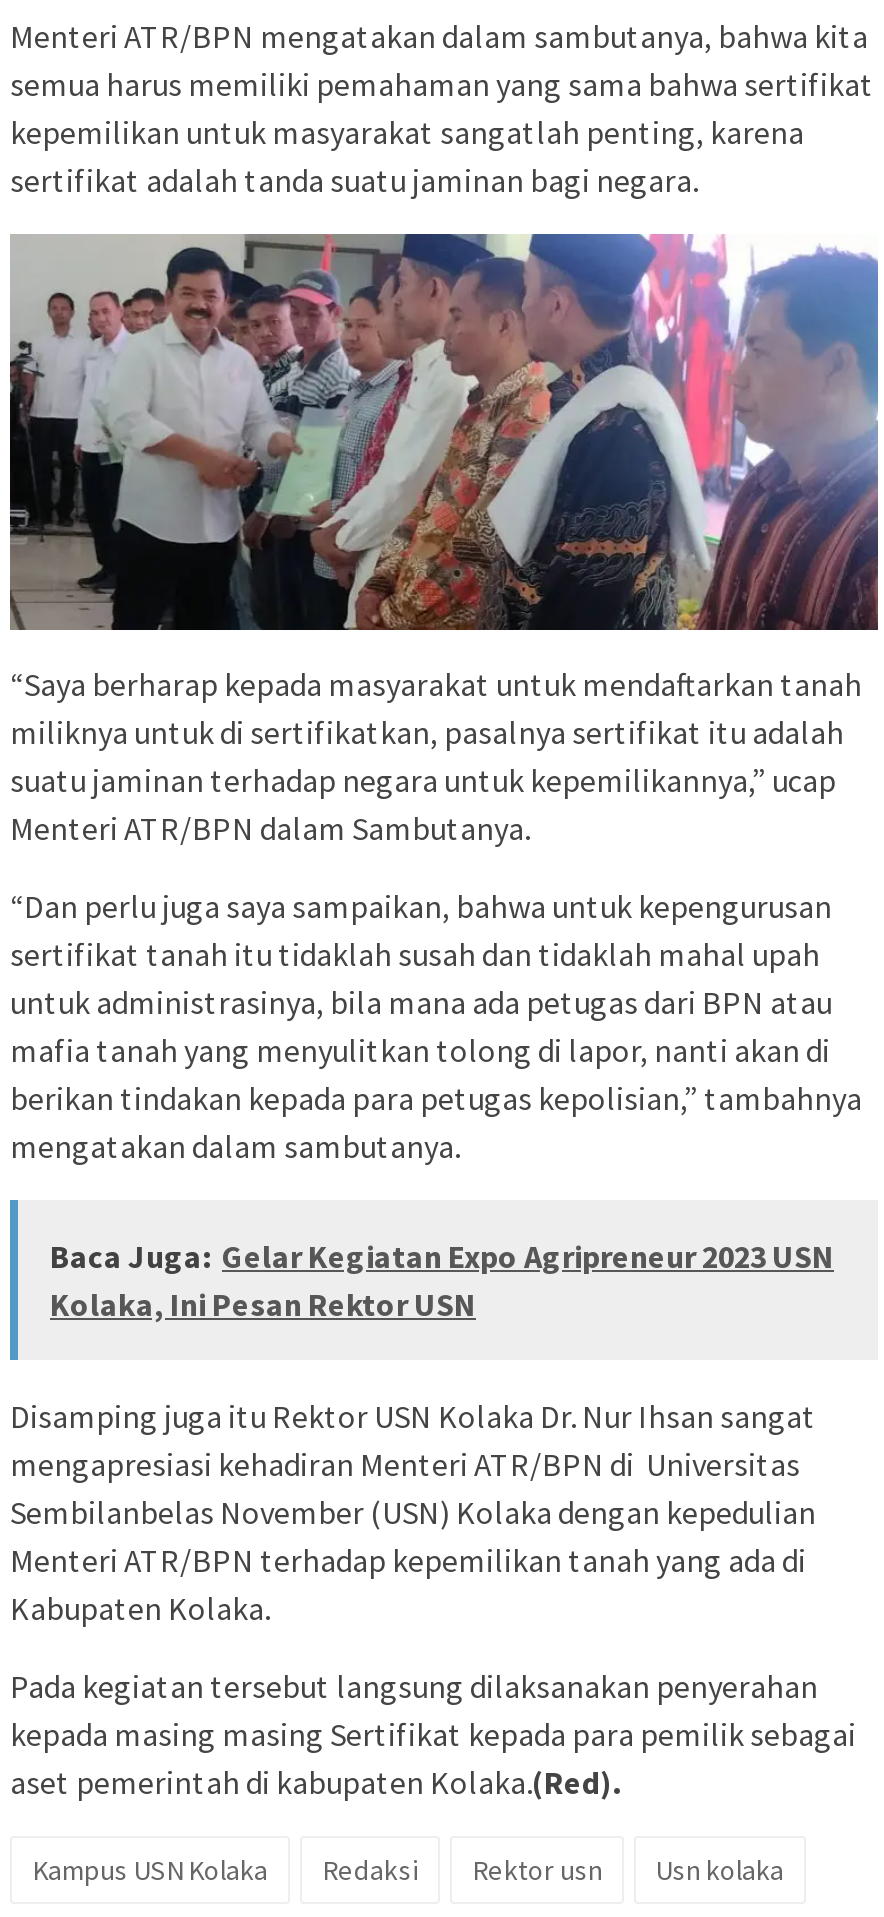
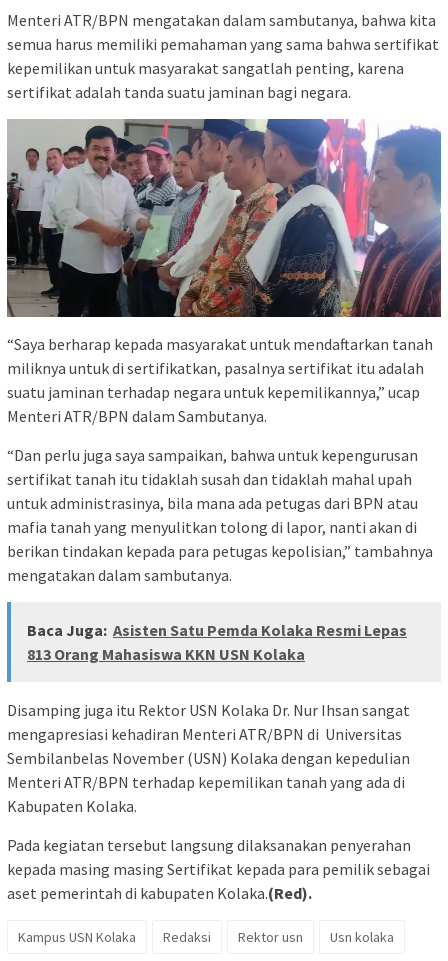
[50,1236,834,1324] Baca Juga: Gelar Kegiatan Expo Agripreneur 2023 USN | Kolaka, Ini Pesan Rektor USN -> [27,620,407,664] Baca Juga: Asisten Satu Pemda Kolaka Resmi Lepas | 813 Orang Mahasiswa KKN USN Kolaka

